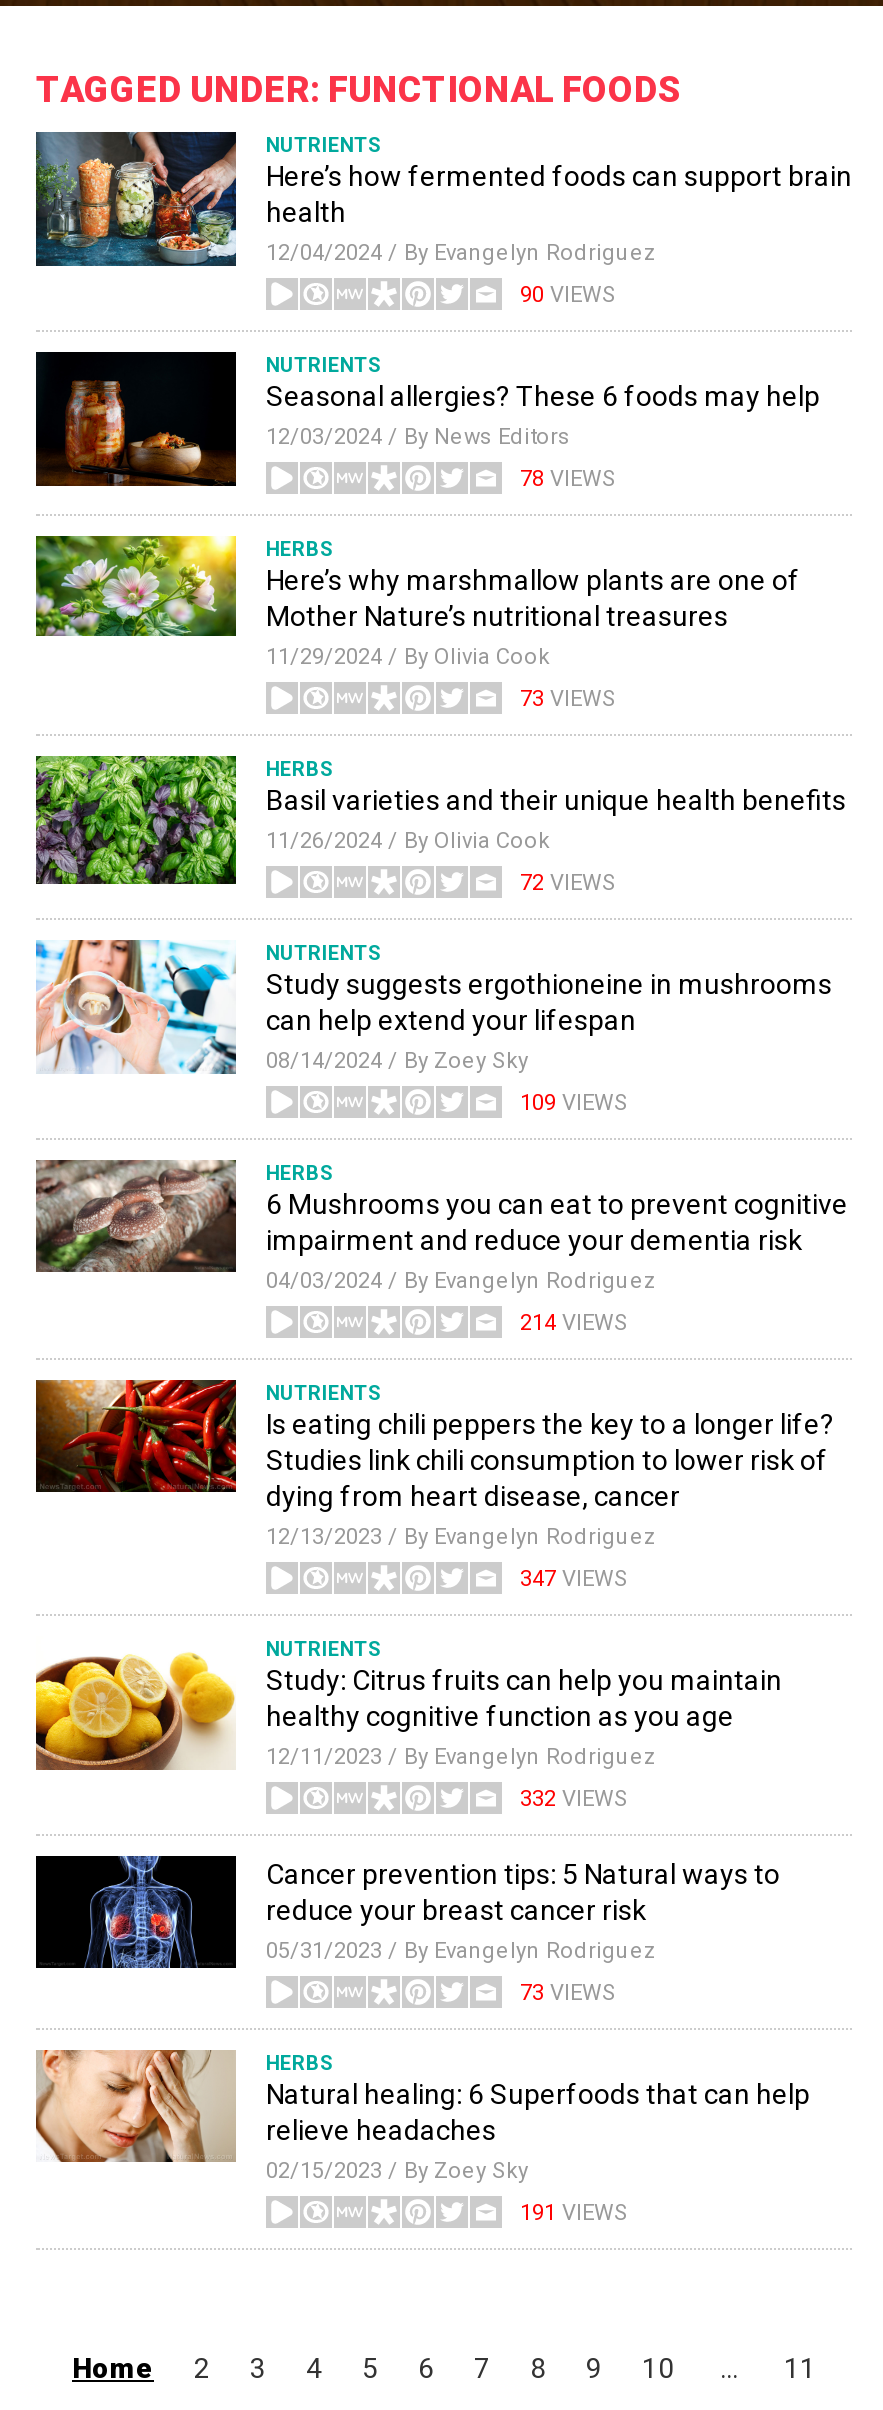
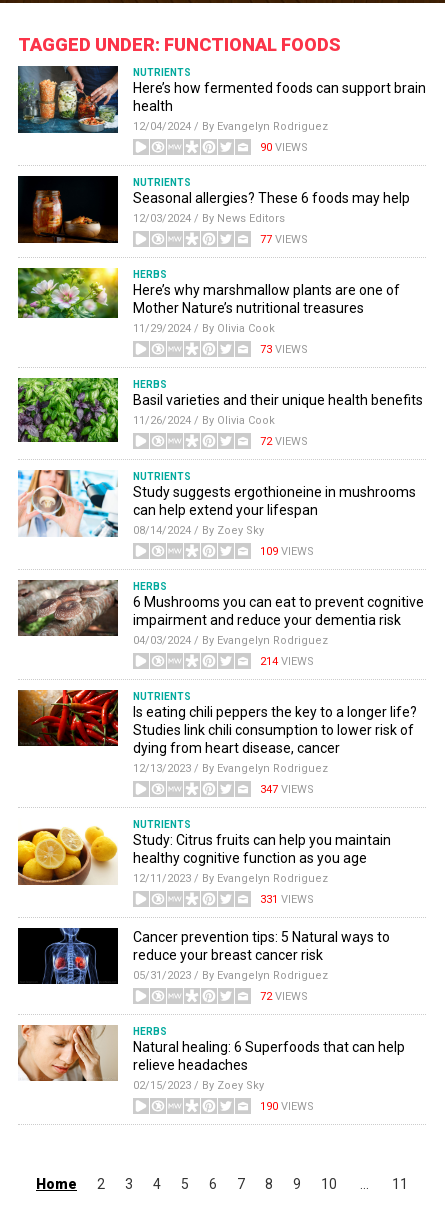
[520,466,616,492] 78 VIEWS -> [260,233,308,246] 77 VIEWS
[520,1786,628,1812] 332 VIEWS -> [260,893,314,906] 331 VIEWS
[520,1980,616,2006] 73 VIEWS -> [260,990,308,1003] 72 VIEWS
[520,2200,628,2226] 191 VIEWS -> [260,1100,314,1113] 190 VIEWS

